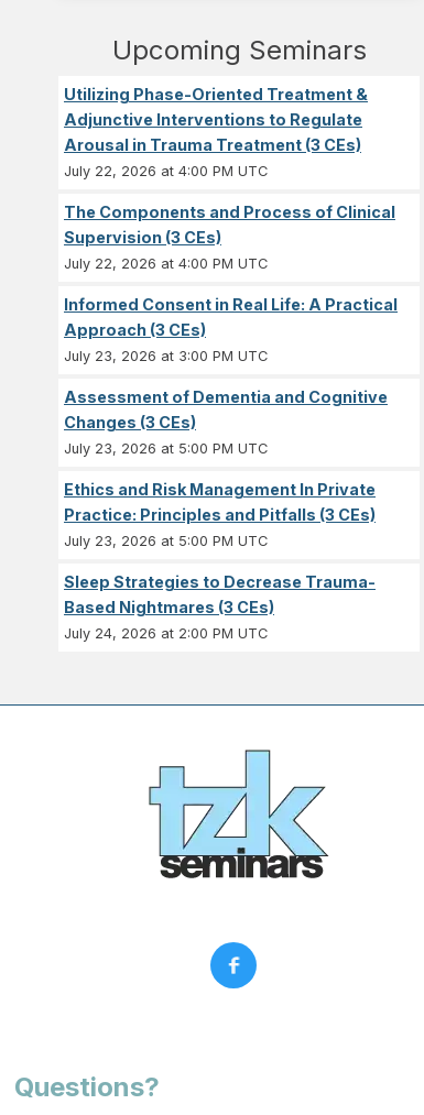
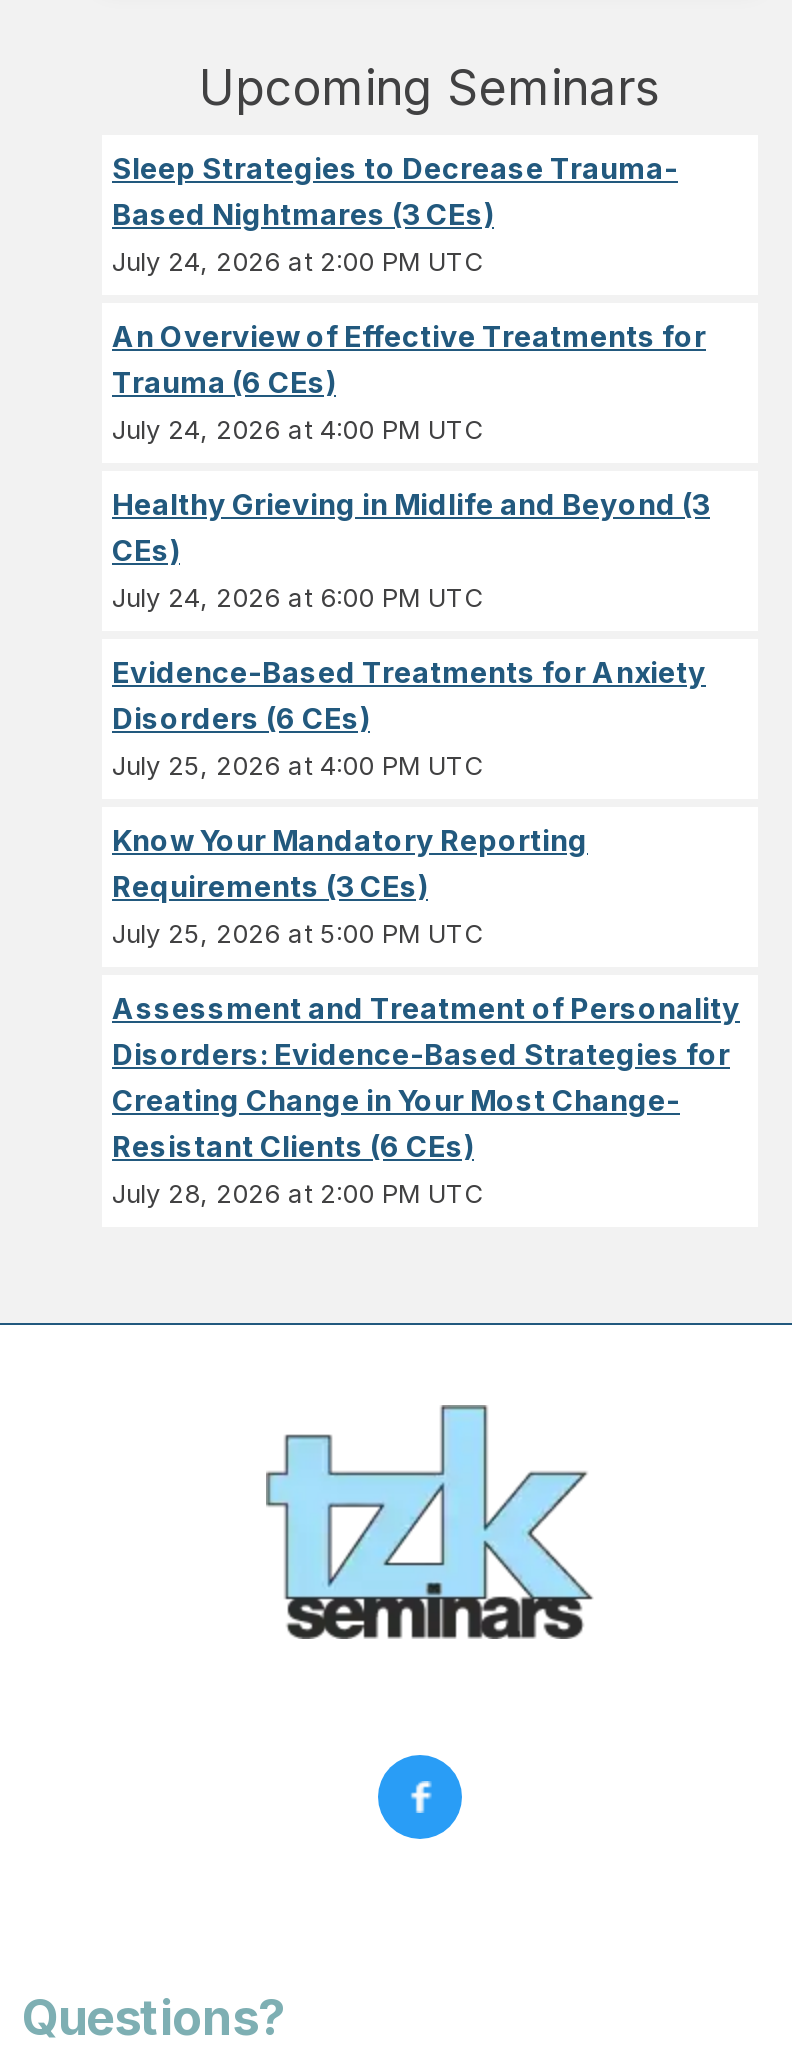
[64,85,398,549] Utilizing Phase-Oriented Treatment & | Adjunctive Interventions to Regulate | Arousal in Trauma Treatment (3 CEs) | July 22, 2026 at 4:00 PM UTC | The Components and Process of Clinical | Supervision (3 CEs) | July 22, 2026 at 4:00 PM UTC | Informed Consent in Real Life: A Practical | Approach (3 CEs) | July 23, 2026 at 3:00 PM UTC | Assessment of Dementia and Cognitive | Changes (3 CEs) | July 23, 2026 at 5:00 PM UTC | Ethics and Risk Management In Private | Practice: Principles and Pitfalls (3 CEs) | July 23, 2026 at 5:00 PM UTC -> none
moved [64,573,376,642] -> [112,151,678,277]: Sleep Strategies to Decrease Trauma- | Based Nightmares (3 CEs) | July 24, 2026 at 2:00 PM UTC
none -> [112,319,740,1209] An Overview of Effective Treatments for | Trauma (6 CEs) | July 24, 2026 at 4:00 PM UTC | Healthy Grieving in Midlife and Beyond (3 | CEs) | July 24, 2026 at 6:00 PM UTC | Evidence-Based Treatments for Anxiety | Disorders (6 CEs) | July 25, 2026 at 4:00 PM UTC | Know Your Mandatory Reporting | Requirements (3 CEs) | July 25, 2026 at 5:00 PM UTC | Assessment and Treatment of Personality | Disorders: Evidence-Based Strategies for | Creating Change in Your Most Change- | Resistant Clients (6 CEs) | July 28, 2026 at 2:00 PM UTC

